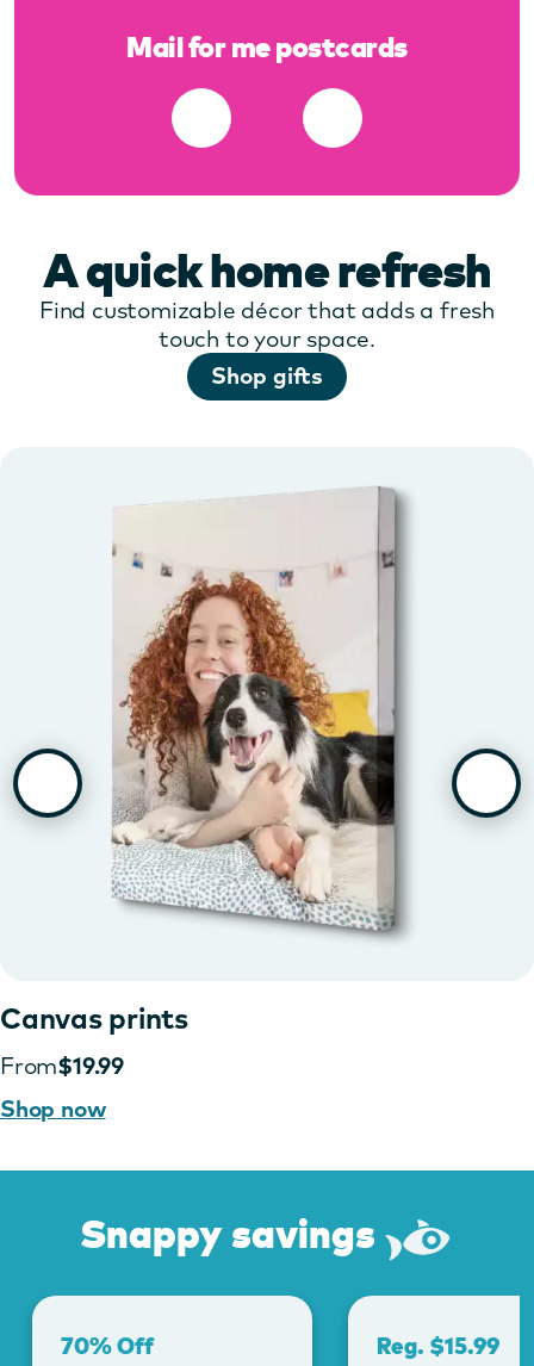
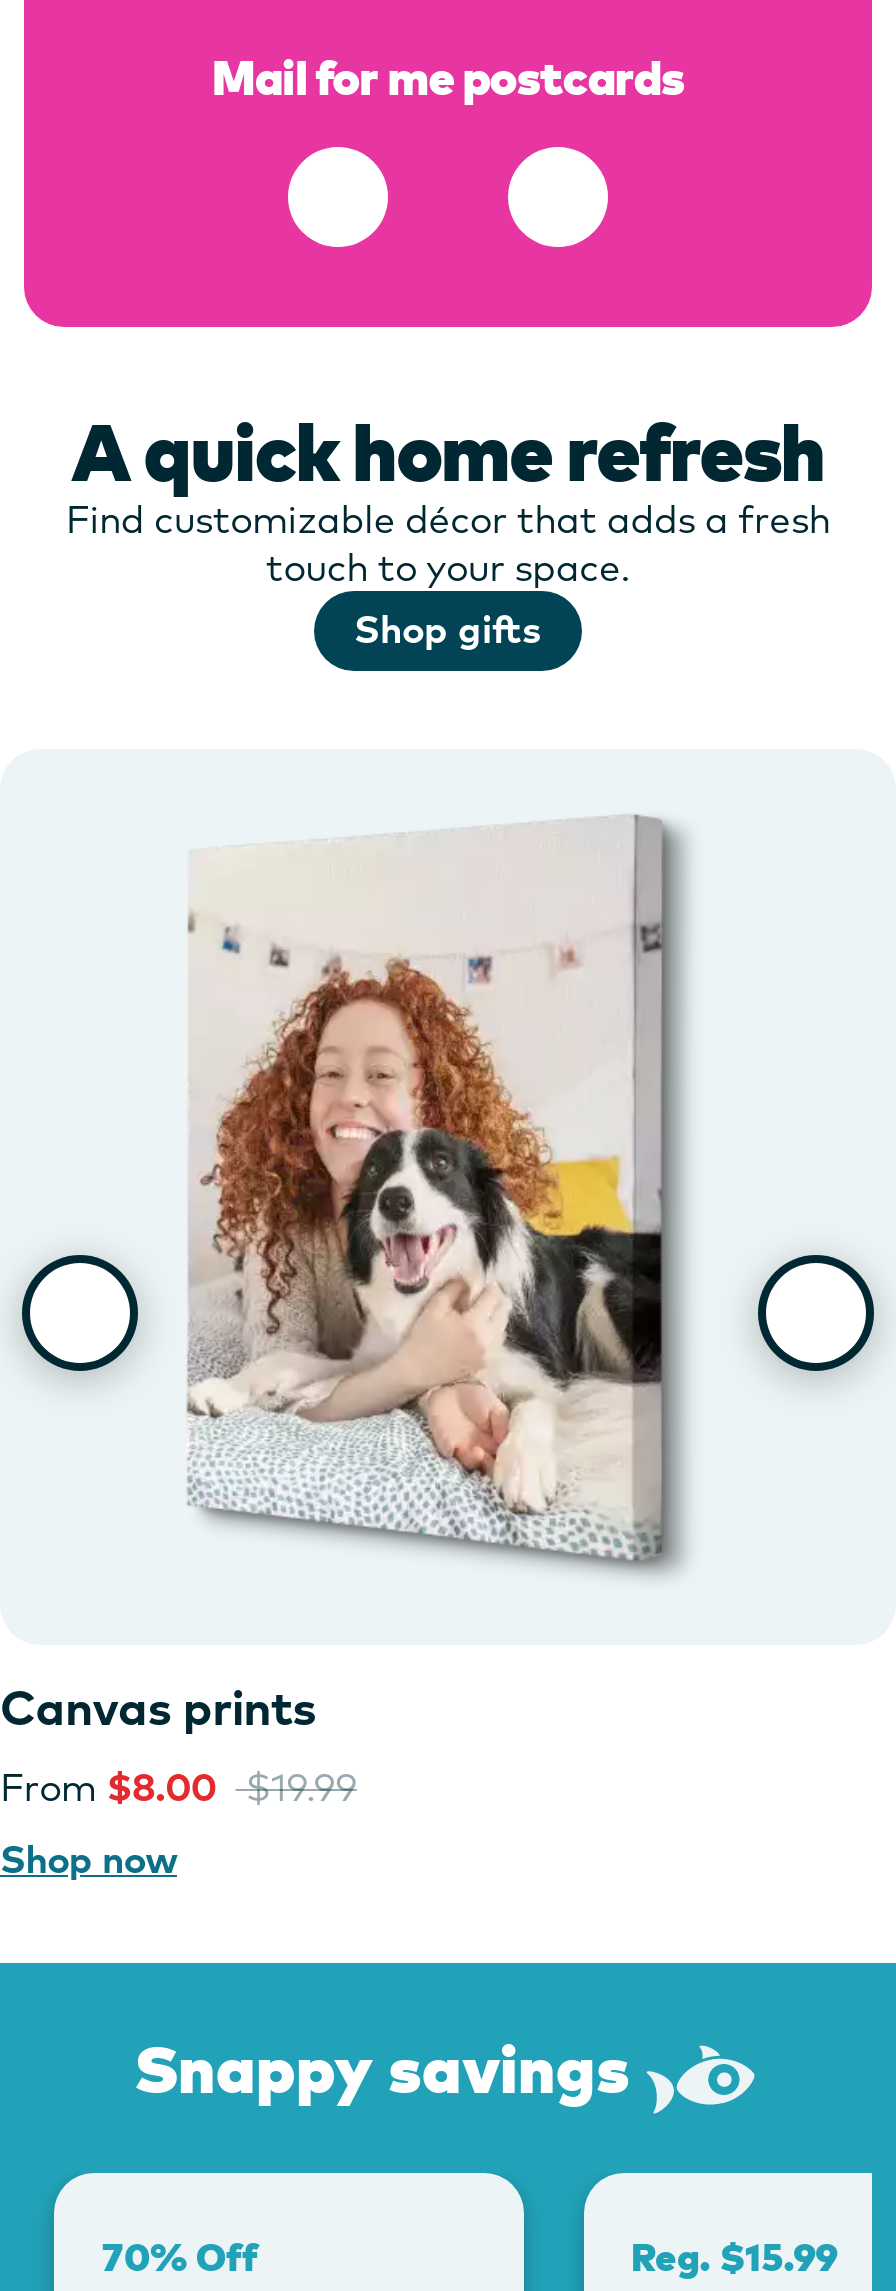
[0,1051,124,1080] From$19.99 -> [0,1763,357,1811] From $8.00 $19.99

